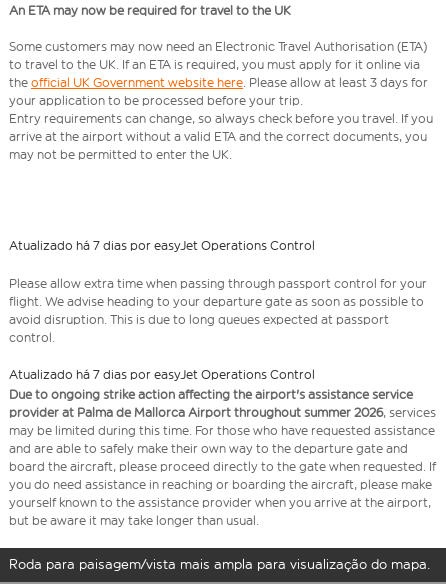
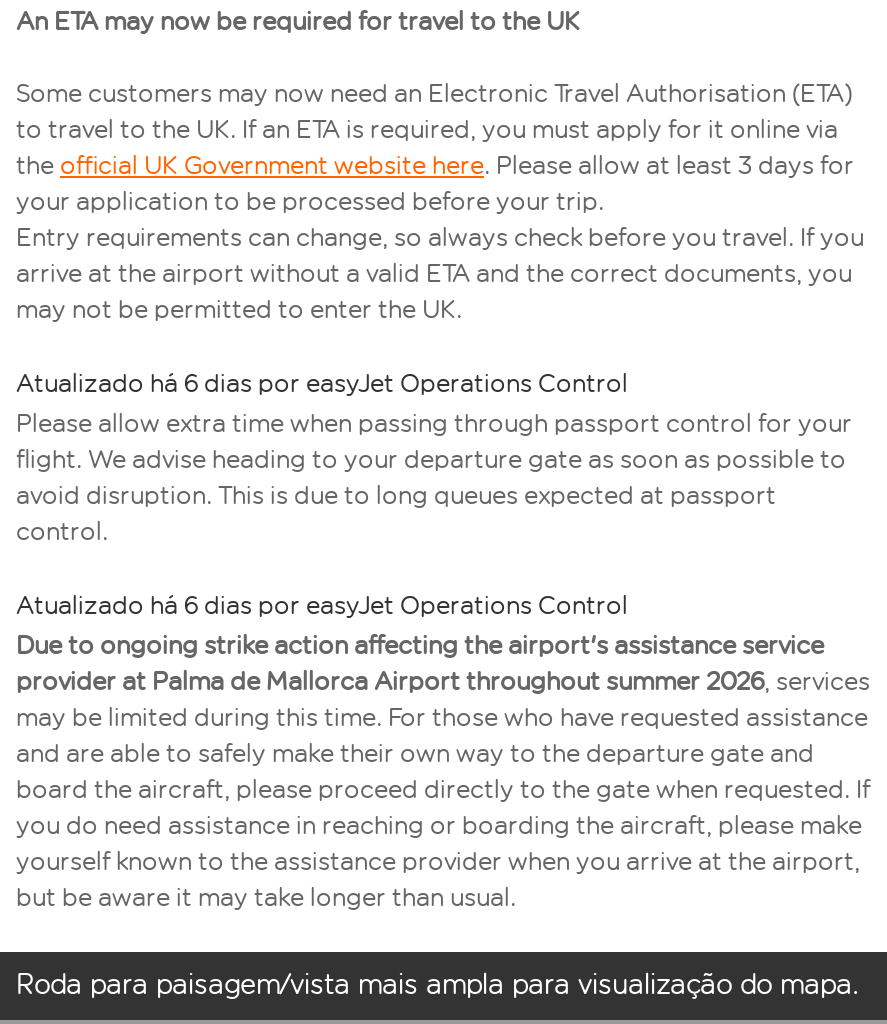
[9,238,315,253] Atualizado há 7 dias por easyJet Operations Control -> [16,368,628,398] Atualizado há 6 dias por easyJet Operations Control
[9,367,315,382] Atualizado há 7 dias por easyJet Operations Control -> [16,590,628,620] Atualizado há 6 dias por easyJet Operations Control

